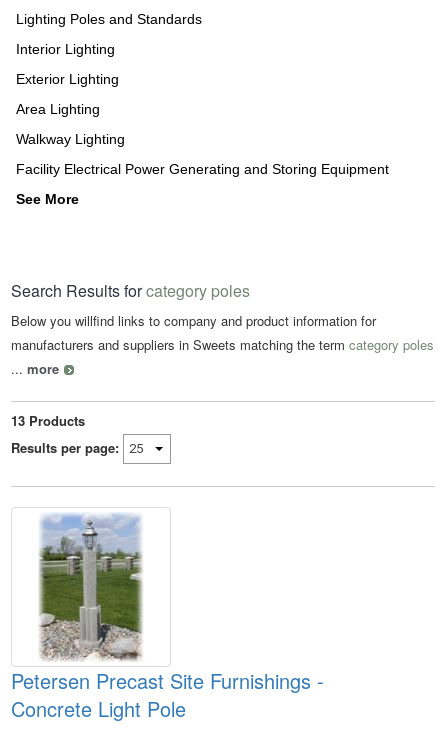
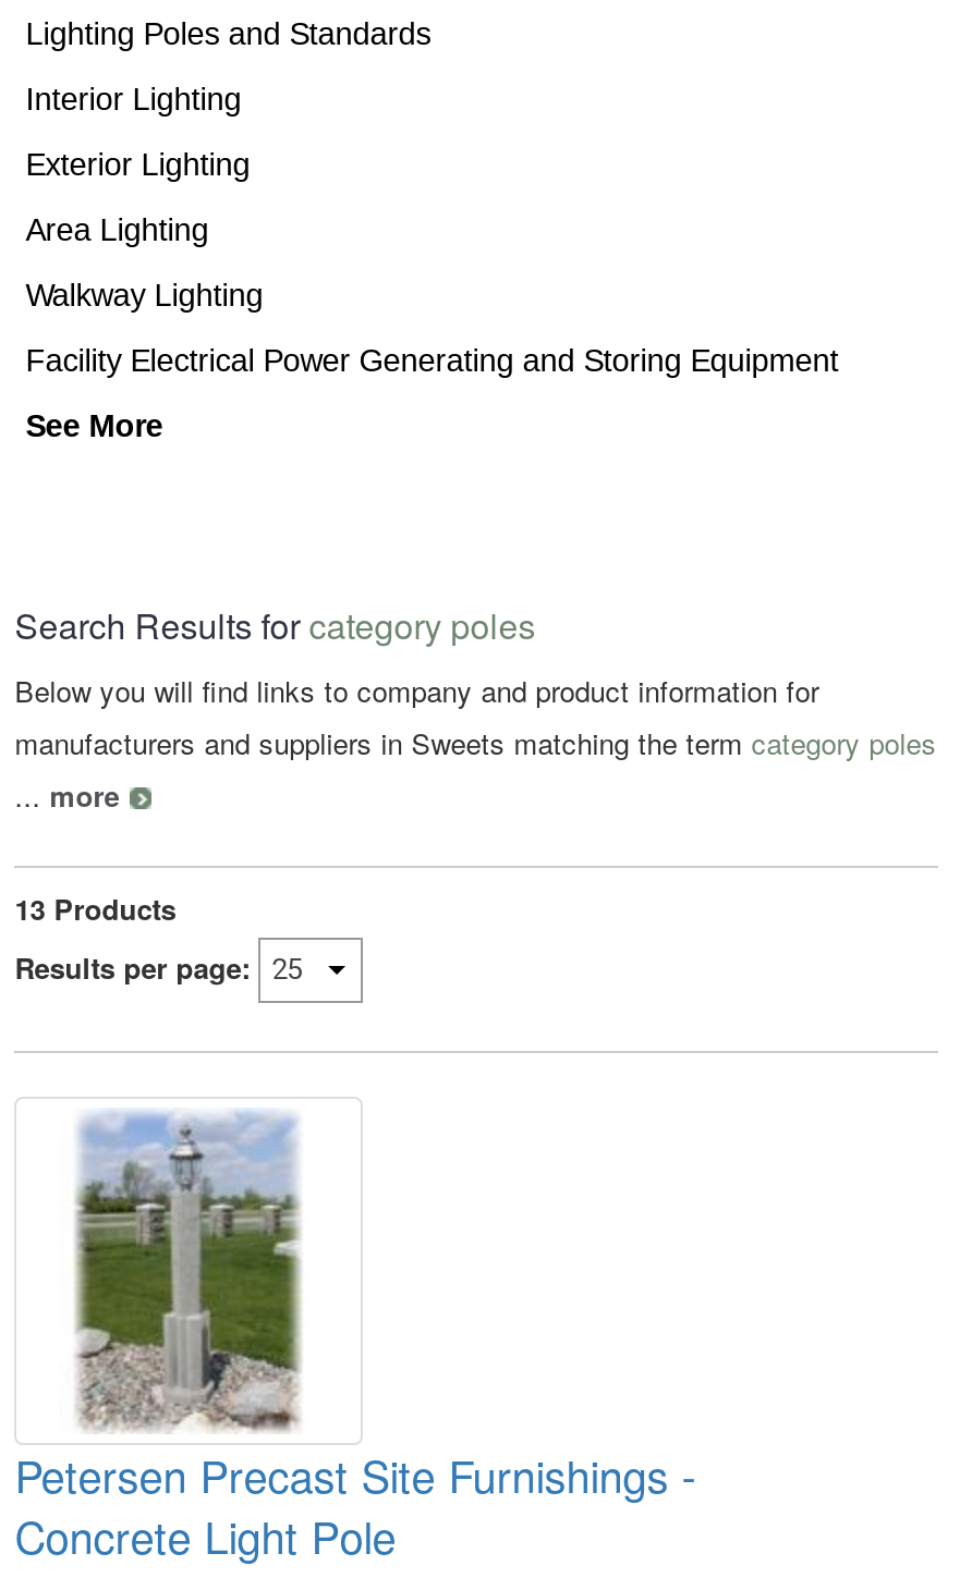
[11,311,376,330] Below you willfind links to company and product information for -> [15,669,819,710] Below you will find links to company and product information for

